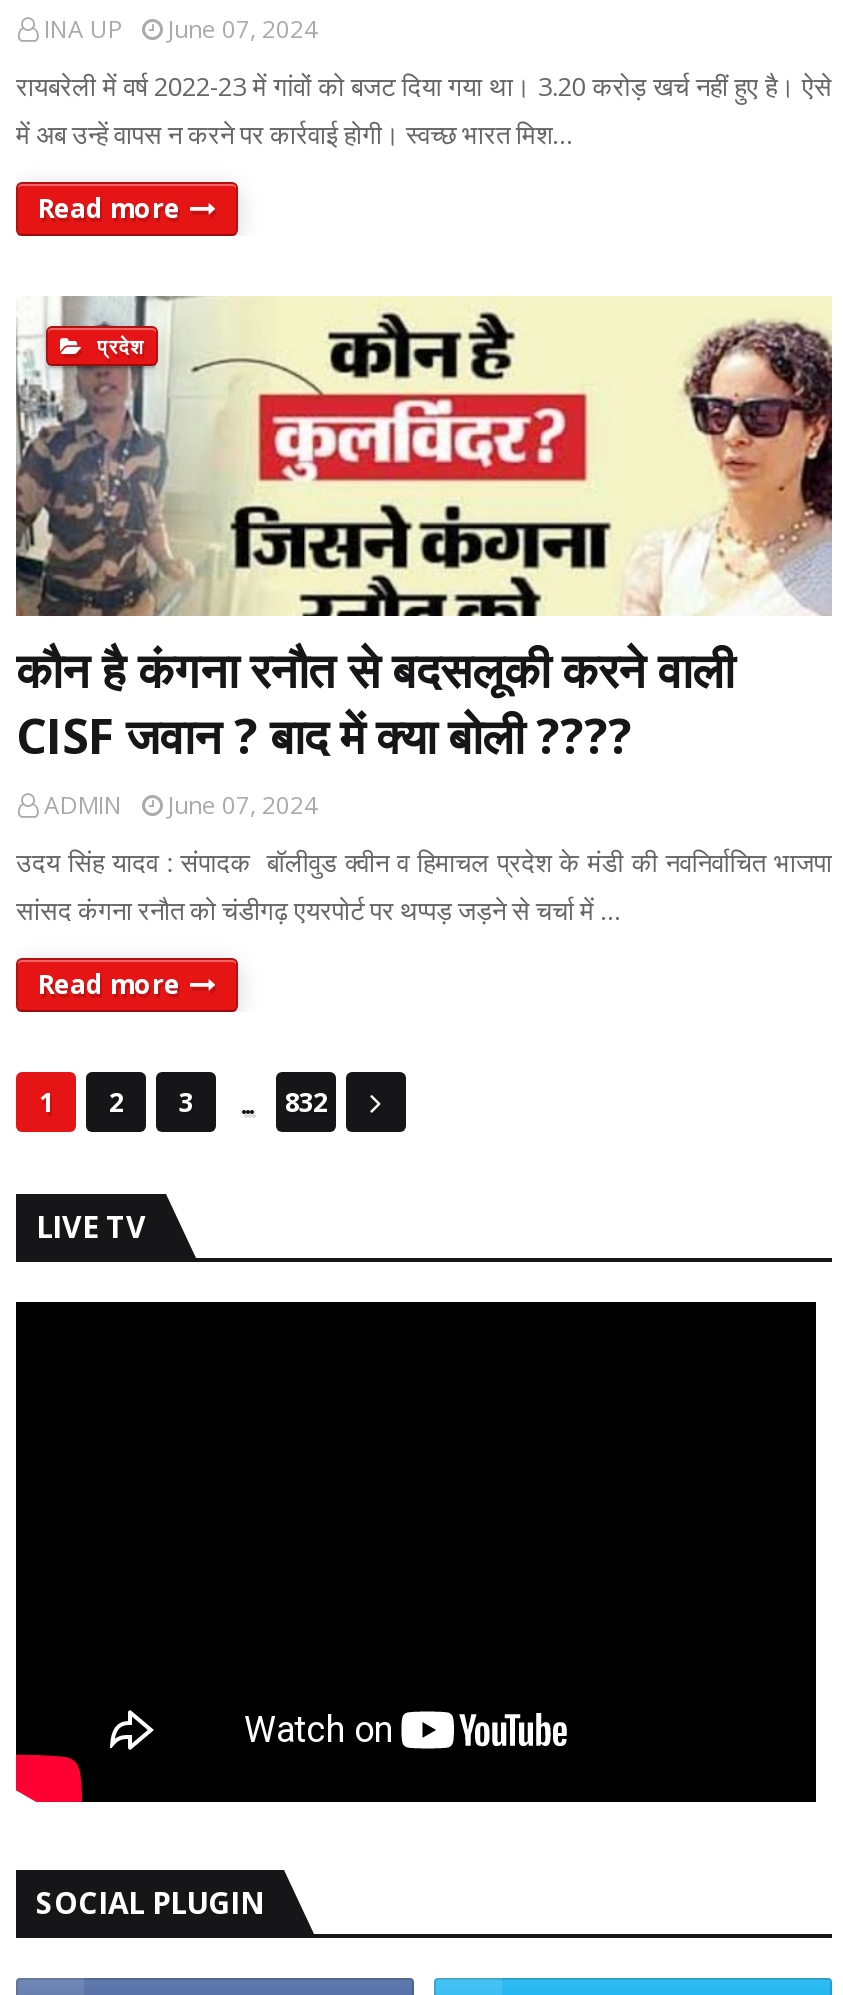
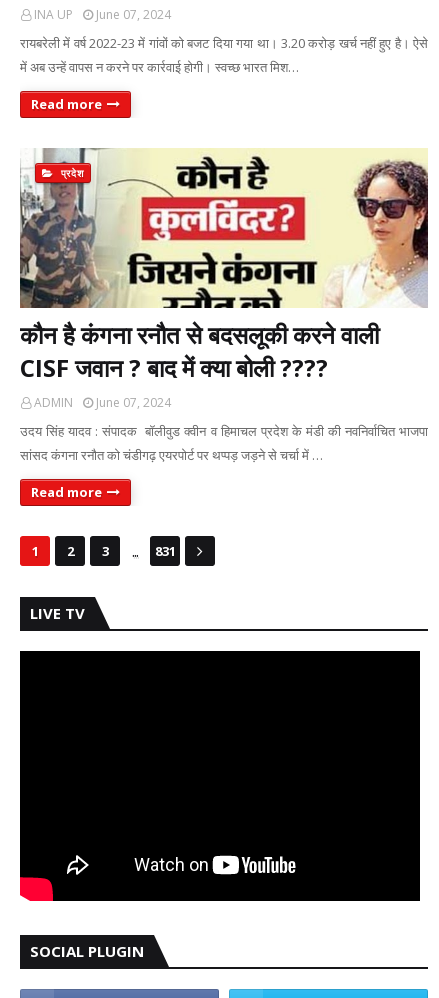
[285,1085,327,1121] 832 -> [154,542,175,560] 831

